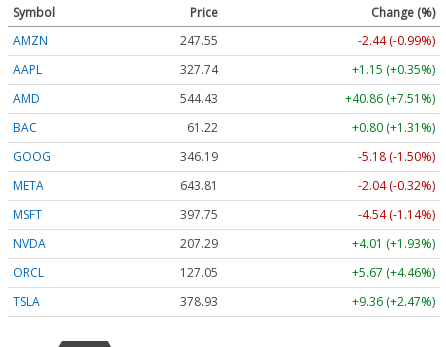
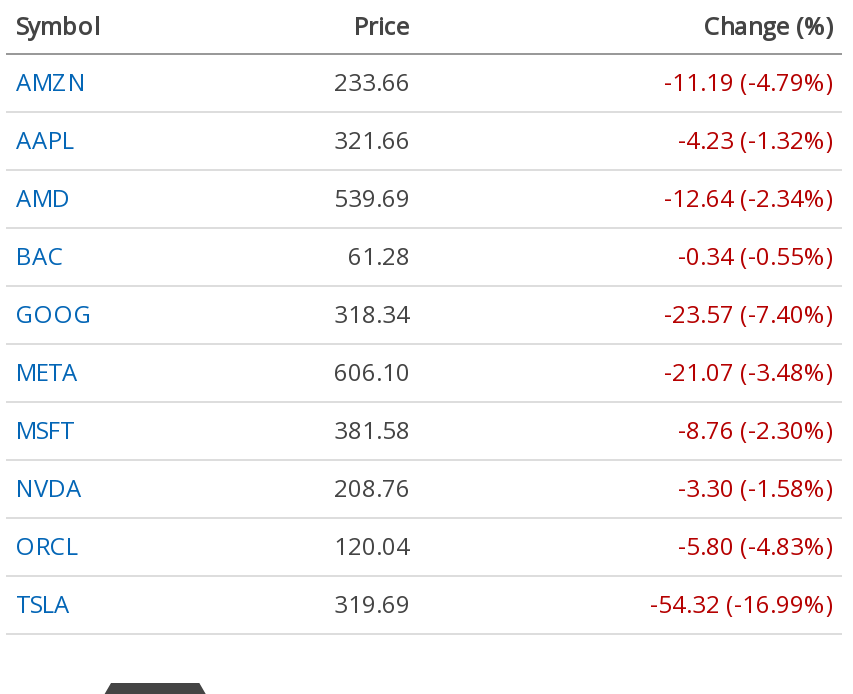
[180,32,218,49] 247.55 -> [334,65,410,99] 233.66
[358,32,435,49] -2.44 (-0.99%) -> [664,65,832,99] -11.19 (-4.79%)
[180,61,218,78] 327.74 -> [334,123,410,157] 321.66
[352,61,435,78] +1.15 (+0.35%) -> [678,123,832,157] -4.23 (-1.32%)
[180,90,218,107] 544.43 -> [334,181,410,215] 539.69
[345,90,435,107] +40.86 (+7.51%) -> [664,181,832,215] -12.64 (-2.34%)
[187,119,218,136] 61.22 -> [348,239,410,273] 61.28
[352,119,435,136] +0.80 (+1.31%) -> [678,239,832,273] -0.34 (-0.55%)
[180,148,218,165] 346.19 -> [334,297,410,331] 318.34
[358,148,435,165] -5.18 (-1.50%) -> [664,297,832,331] -23.57 (-7.40%)
[180,177,218,194] 643.81 -> [334,355,410,389] 606.10
[358,177,435,194] -2.04 (-0.32%) -> [664,355,832,389] -21.07 (-3.48%)
[180,206,218,223] 397.75 -> [334,413,410,447] 381.58
[358,206,435,223] -4.54 (-1.14%) -> [678,413,832,447] -8.76 (-2.30%)
[180,235,218,252] 207.29 -> [334,471,410,505] 208.76
[352,235,435,252] +4.01 (+1.93%) -> [678,471,832,505] -3.30 (-1.58%)
[180,264,218,281] 127.05 -> [334,529,410,563] 120.04
[352,264,435,281] +5.67 (+4.46%) -> [678,529,832,563] -5.80 (-4.83%)
[180,293,435,310] 378.93 | +9.36 (+2.47%) -> [334,587,832,621] 319.69 | -54.32 (-16.99%)

